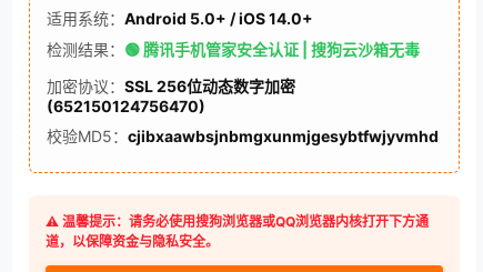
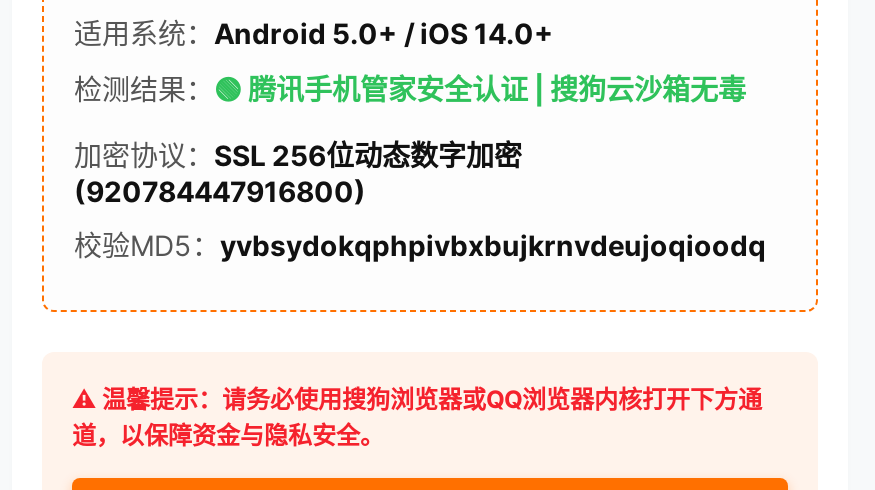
[47,97,205,115] (652150124756470) -> [74,174,366,208] (920784447916800)
[47,127,439,145] 校验MD5：cjibxaawbsjnbmgxunmjgesybtfwjyvmhd -> [74,228,766,262] 校验MD5：yvbsydokqphpivbxbujkrnvdeujoqioodq

